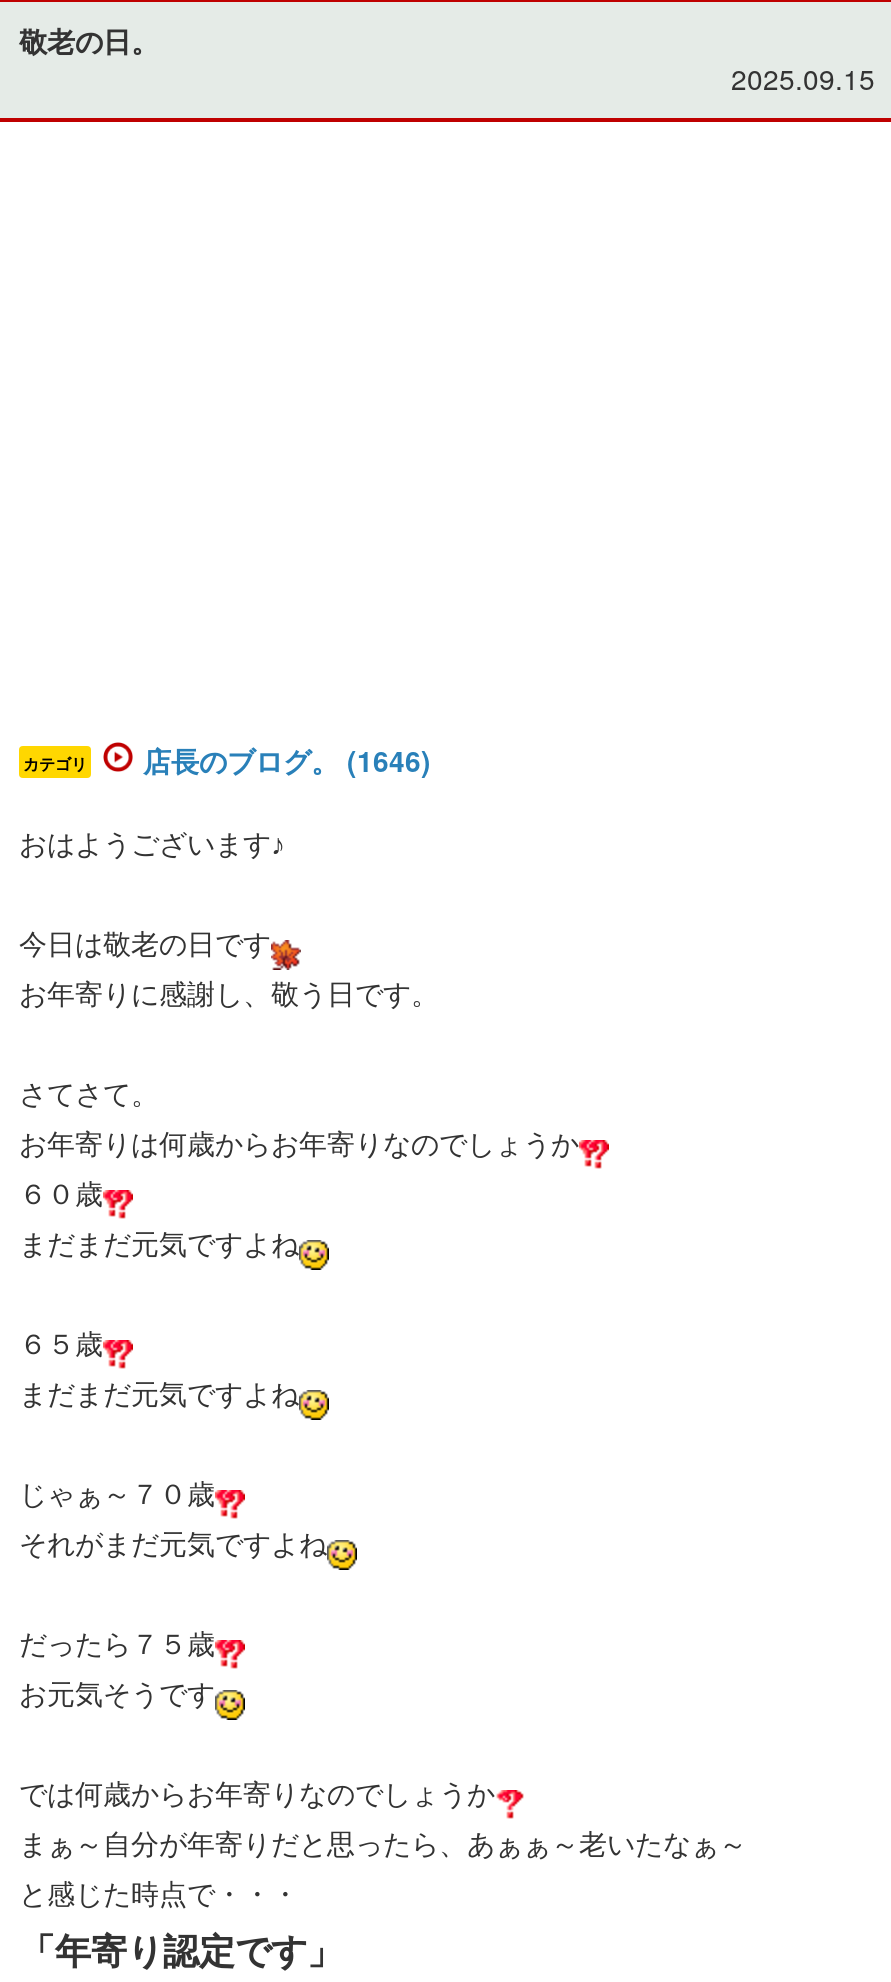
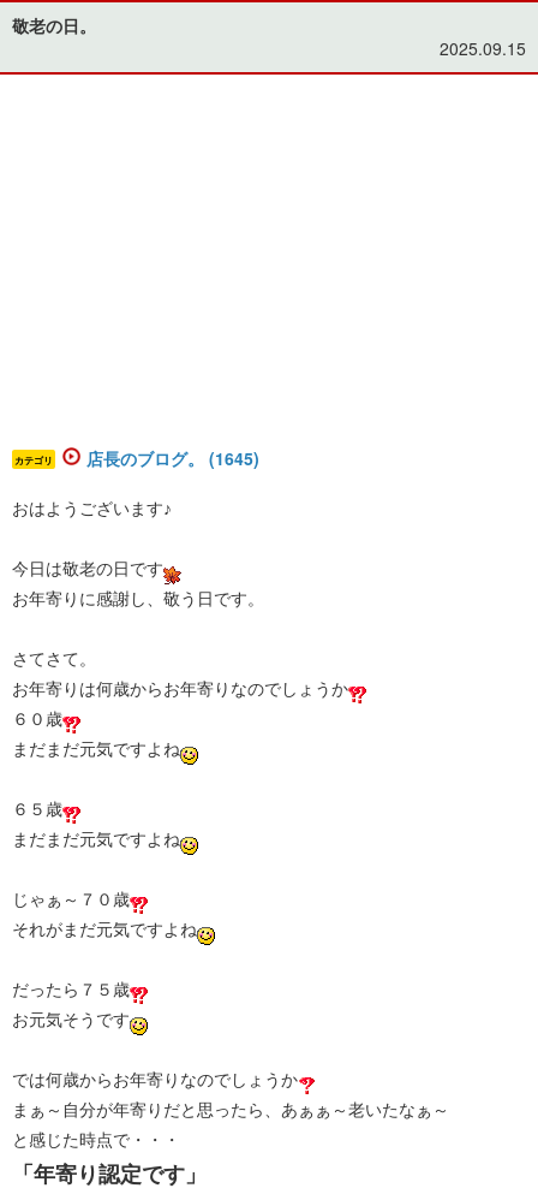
[143,740,431,780] 店長のブログ。 (1646) -> [86,446,259,470] 店長のブログ。 (1645)

